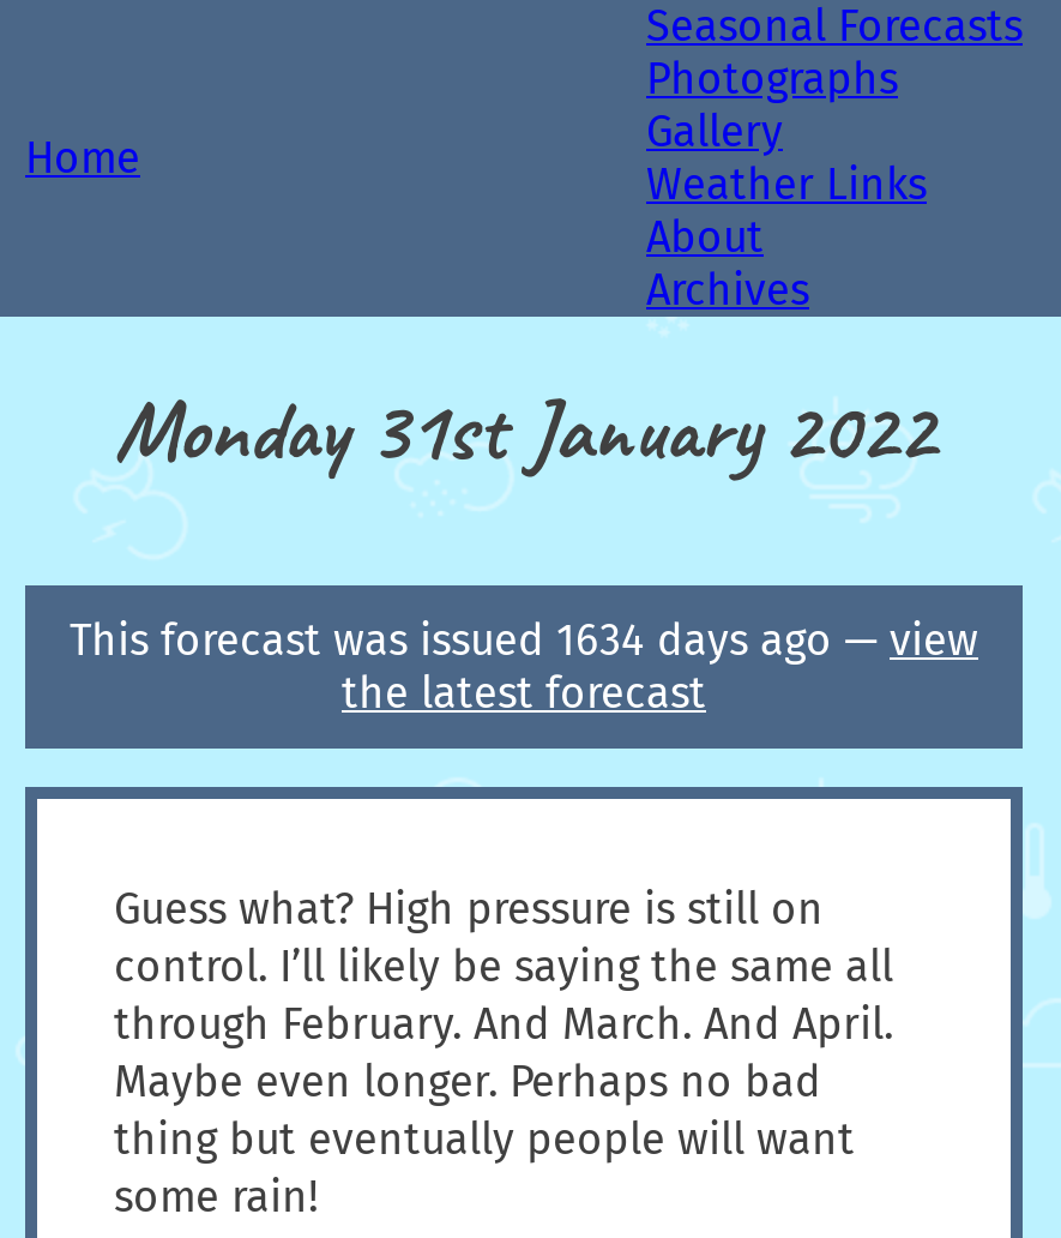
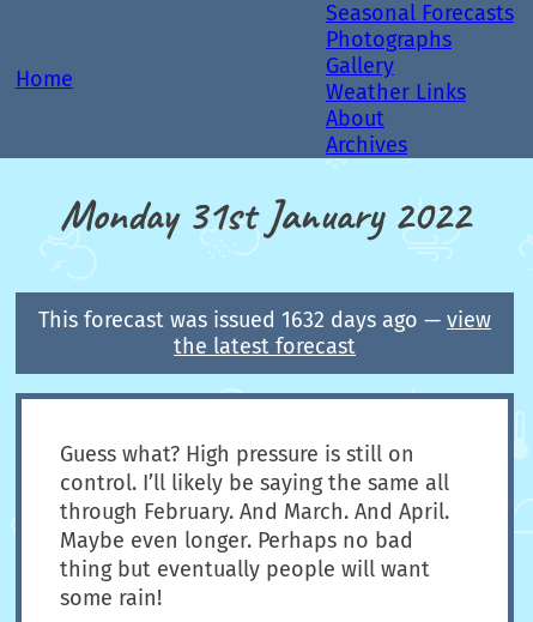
[70,615,978,667] This forecast was issued 1634 days ago — view -> [38,307,491,333] This forecast was issued 1632 days ago — view

